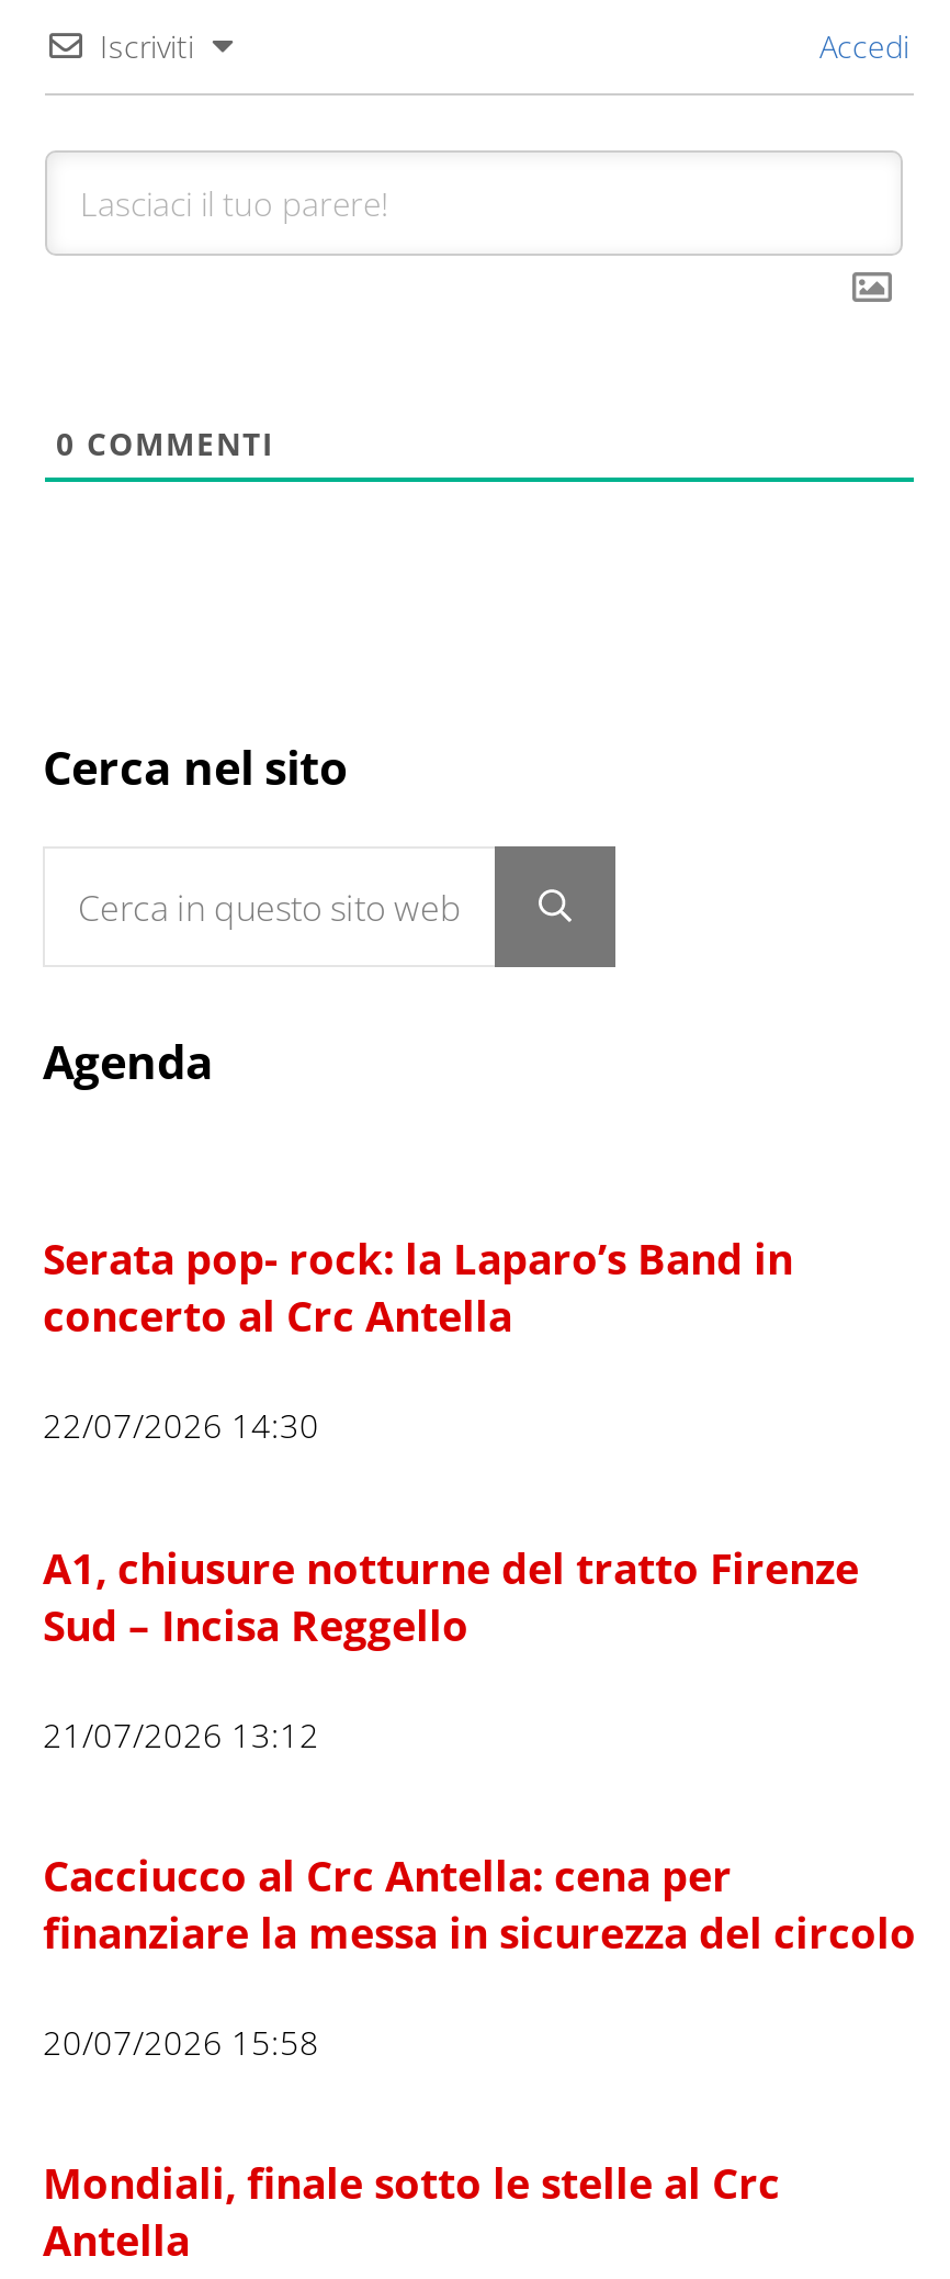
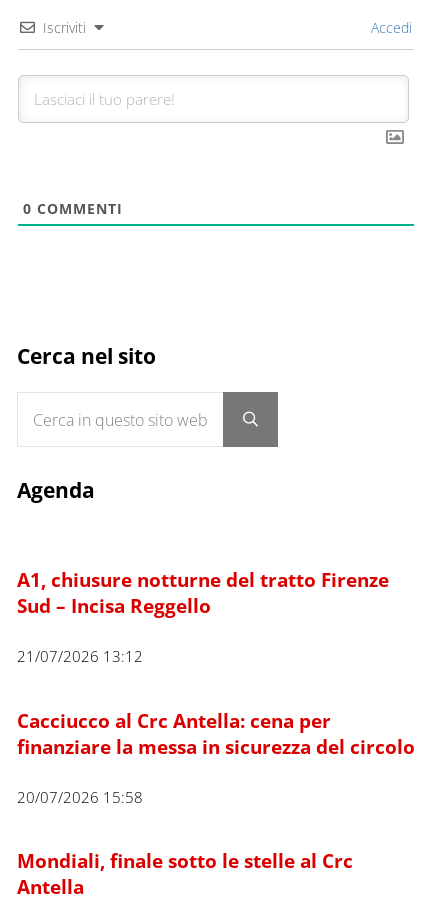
[43,1231,793,1447] Serata pop- rock: la Laparo’s Band in | concerto al Crc Antella | 22/07/2026 14:30 -> none

